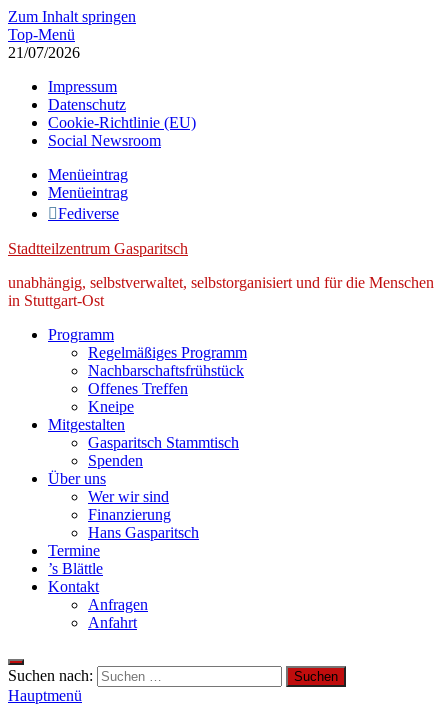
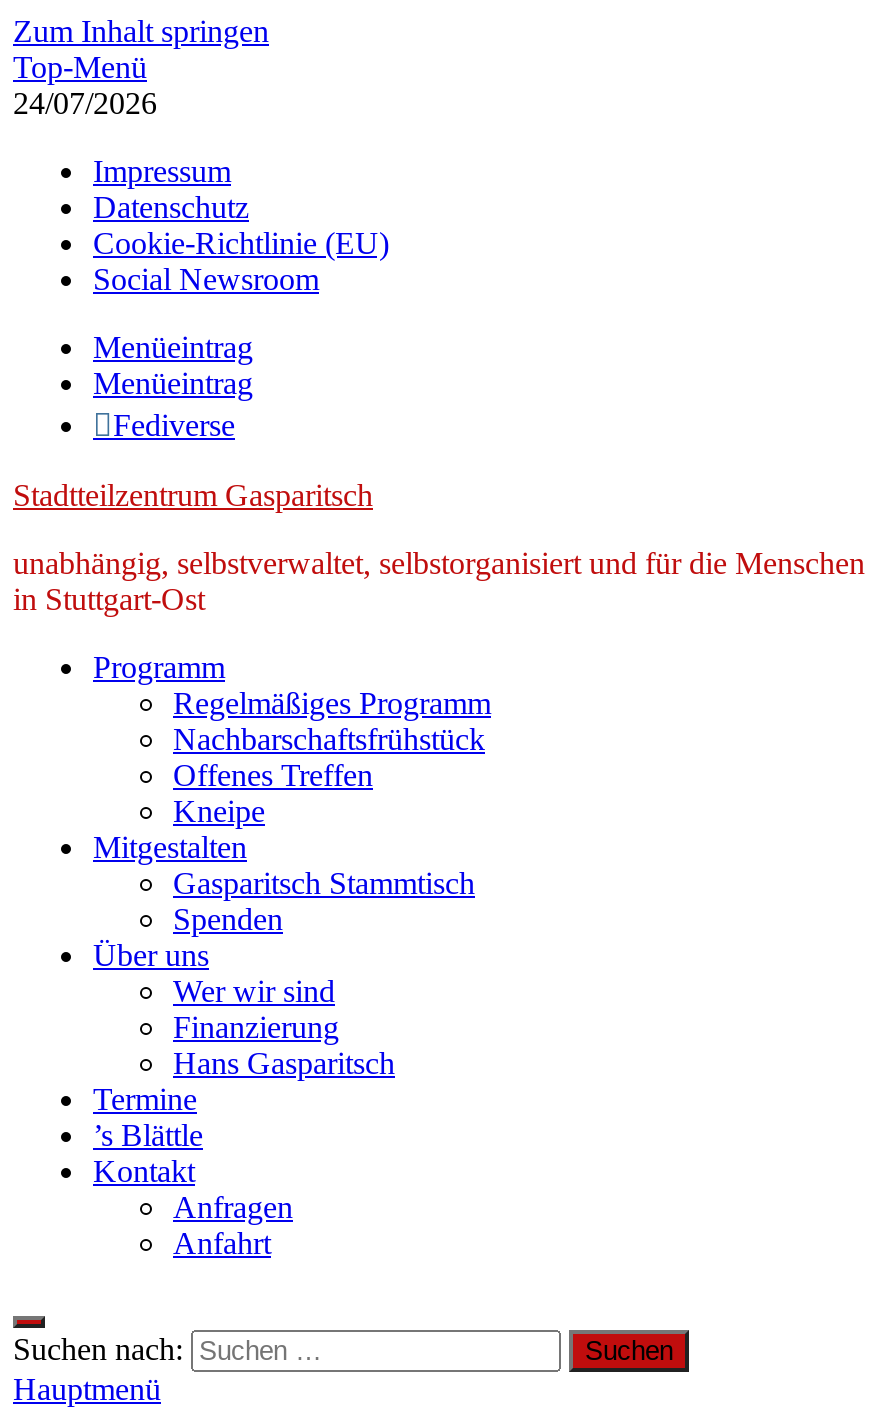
[8,44,80,61] 21/07/2026 -> [13,86,157,120] 24/07/2026

